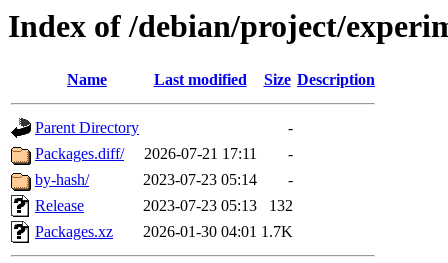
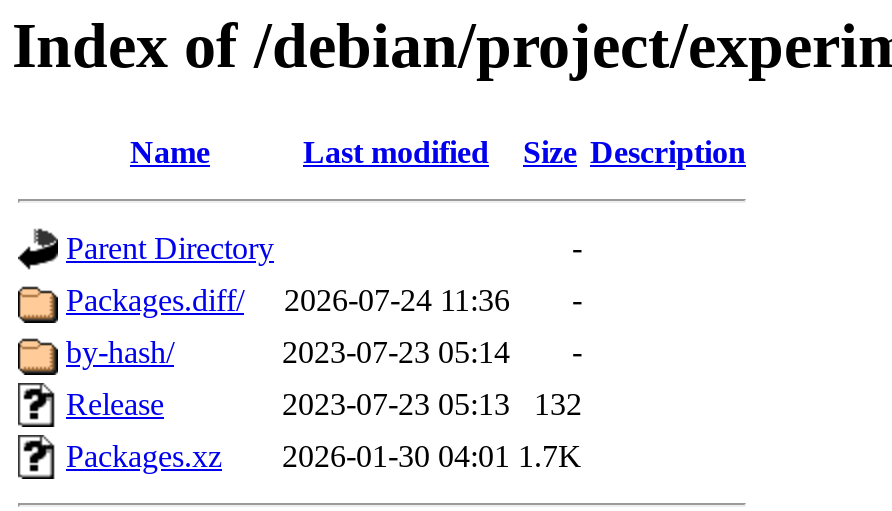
[144,145,257,162] 2026-07-21 17:11 -> [284,284,510,318] 2026-07-24 11:36

